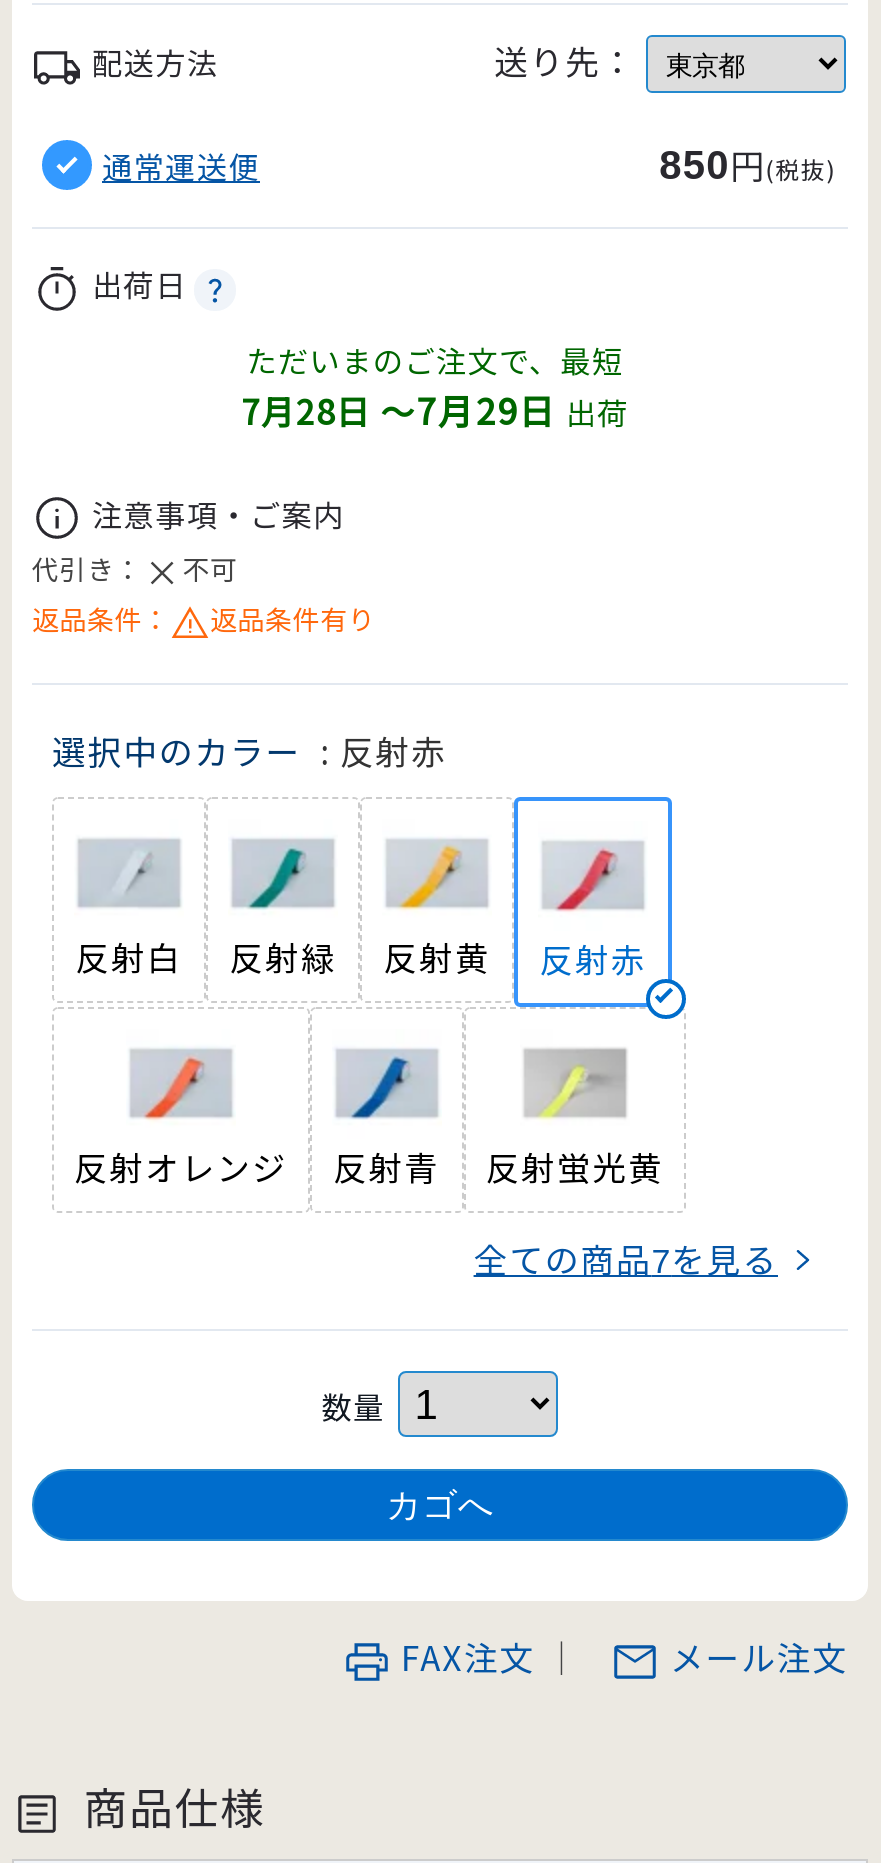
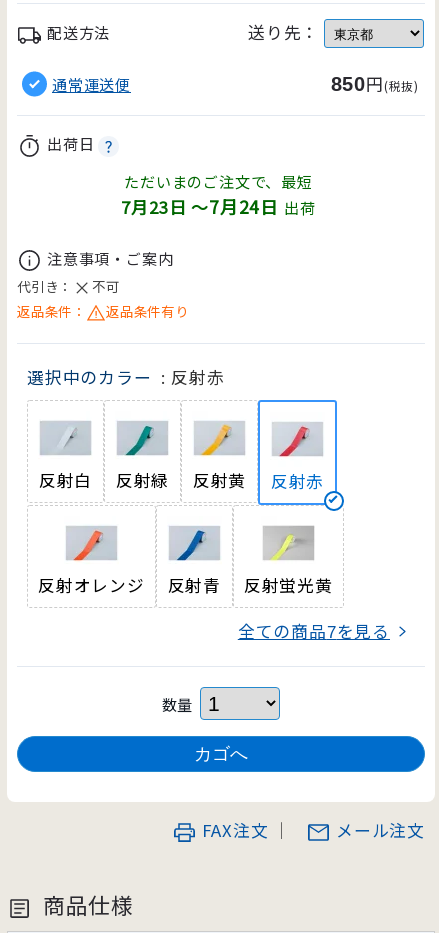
[241,384,629,434] 7月28日 ～7月29日 出荷 -> [121,194,315,219] 7月23日 ～7月24日 出荷

